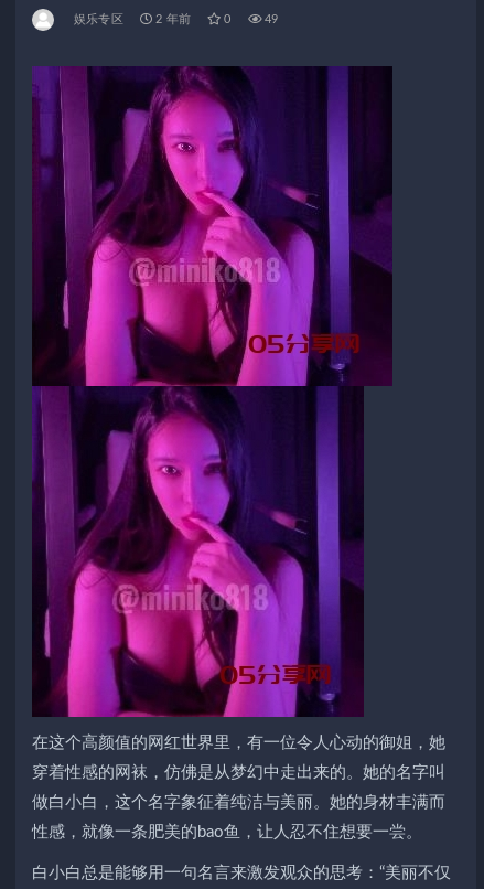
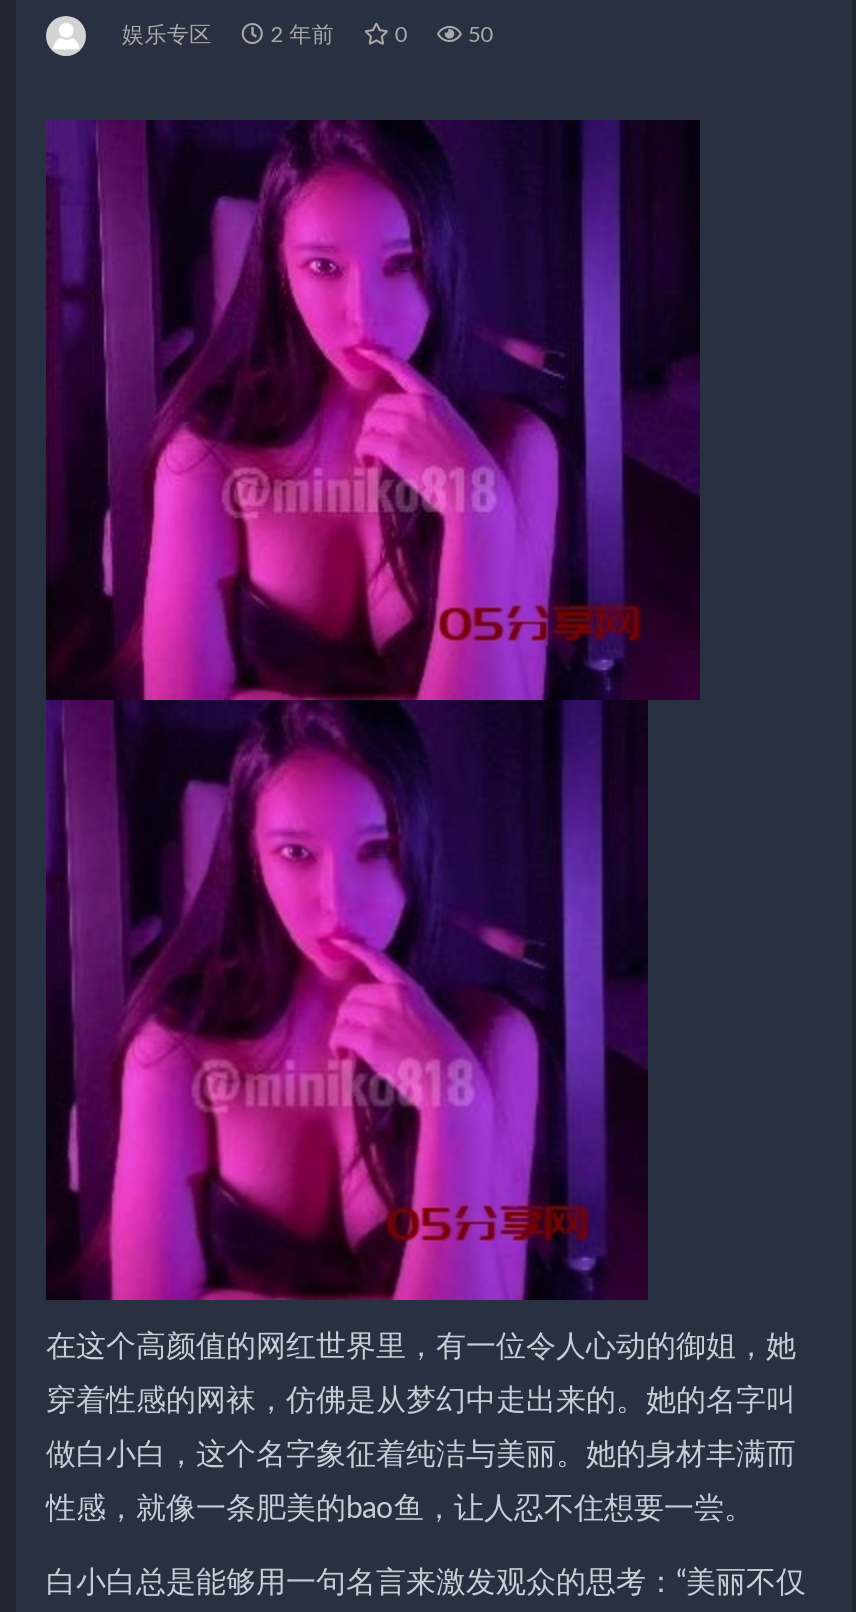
[261,13,278,25] 49 -> [462,24,493,46] 50

